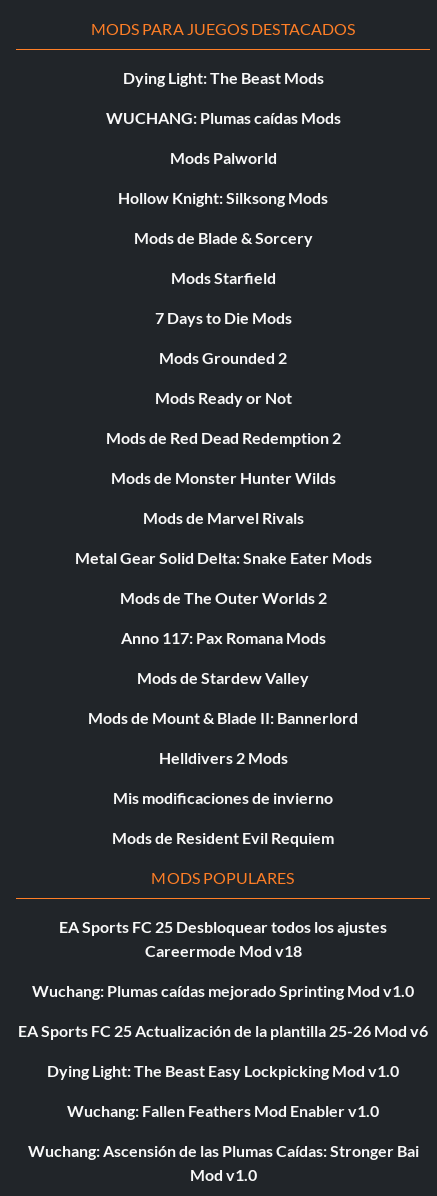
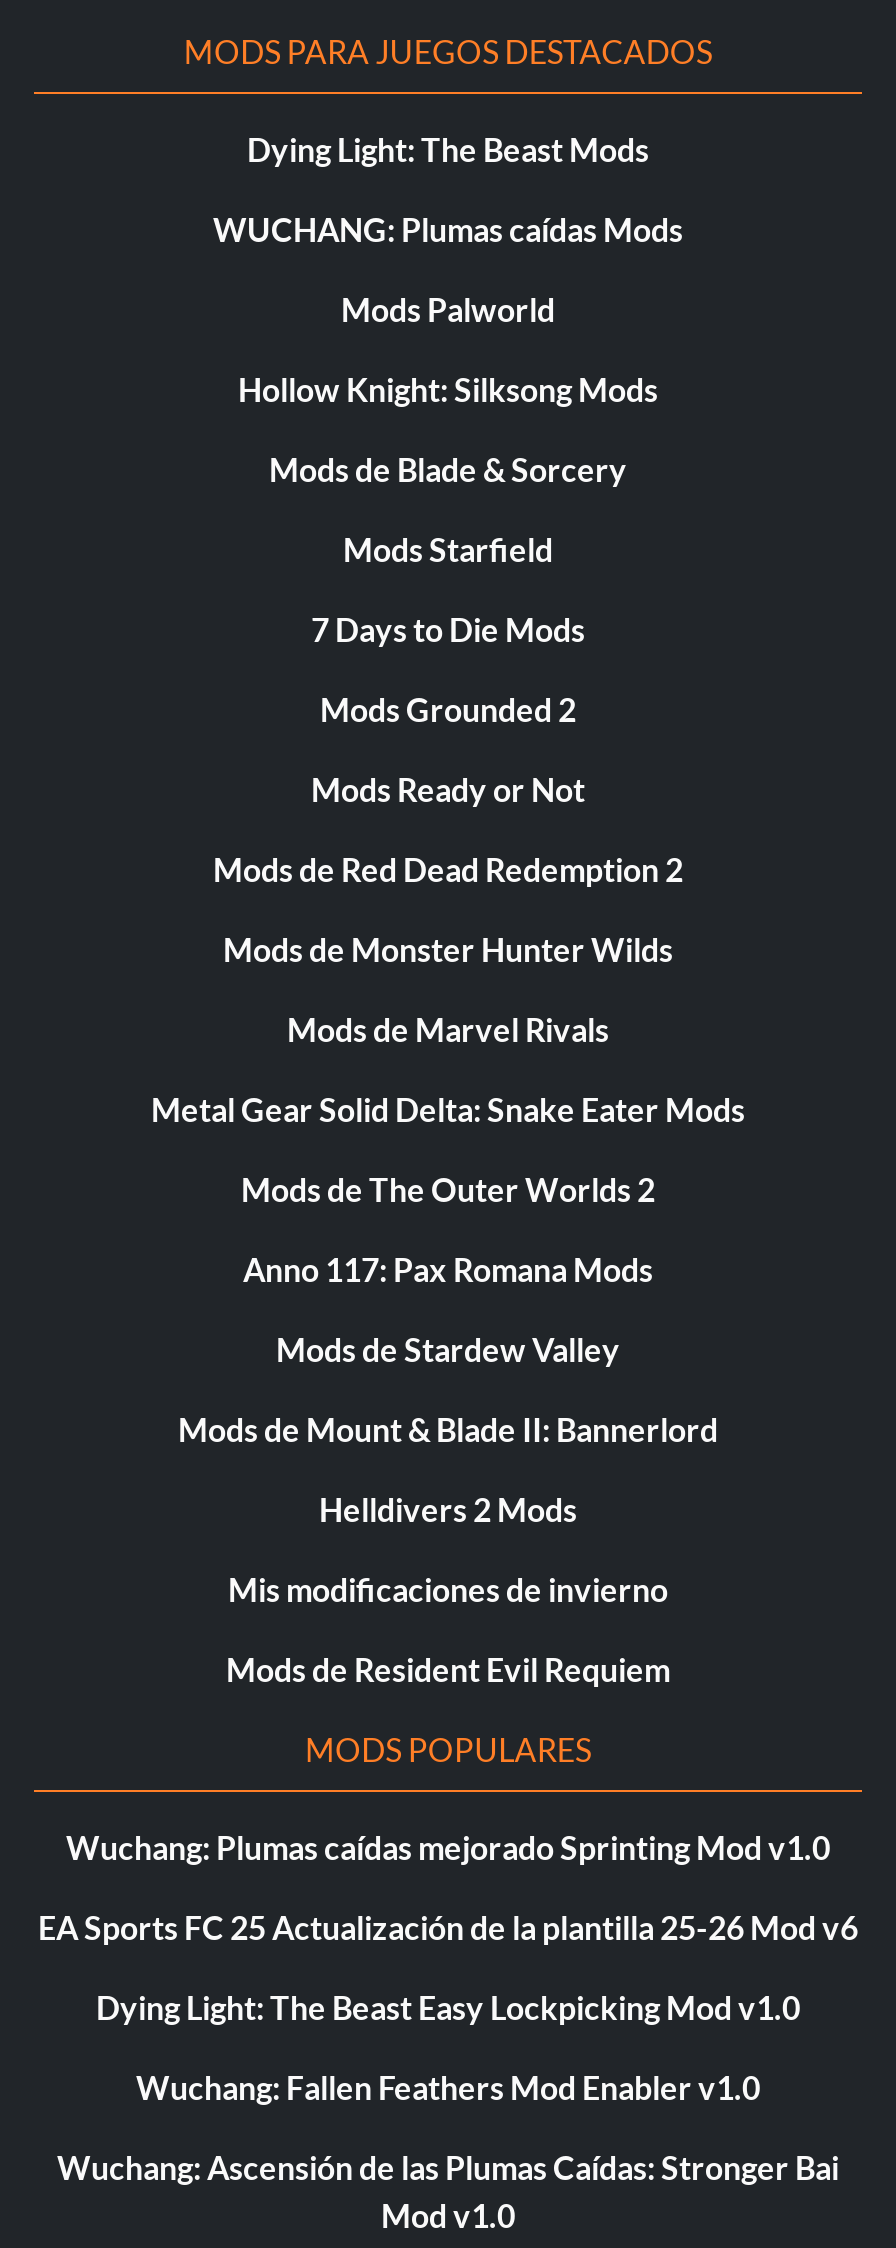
[59,917,387,960] EA Sports FC 25 Desbloquear todos los ajustes | Careermode Mod v18 -> none

